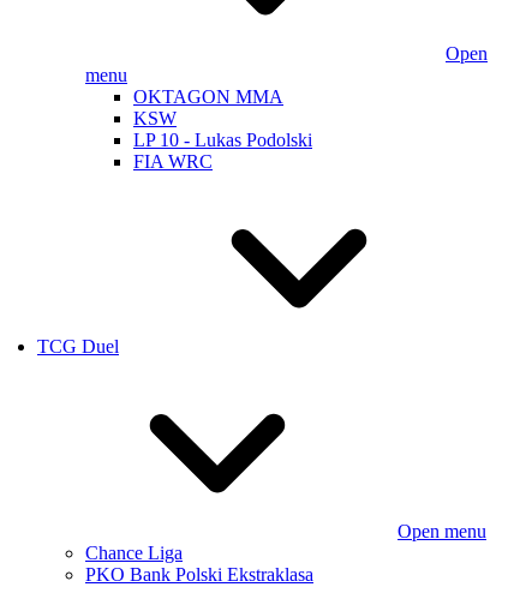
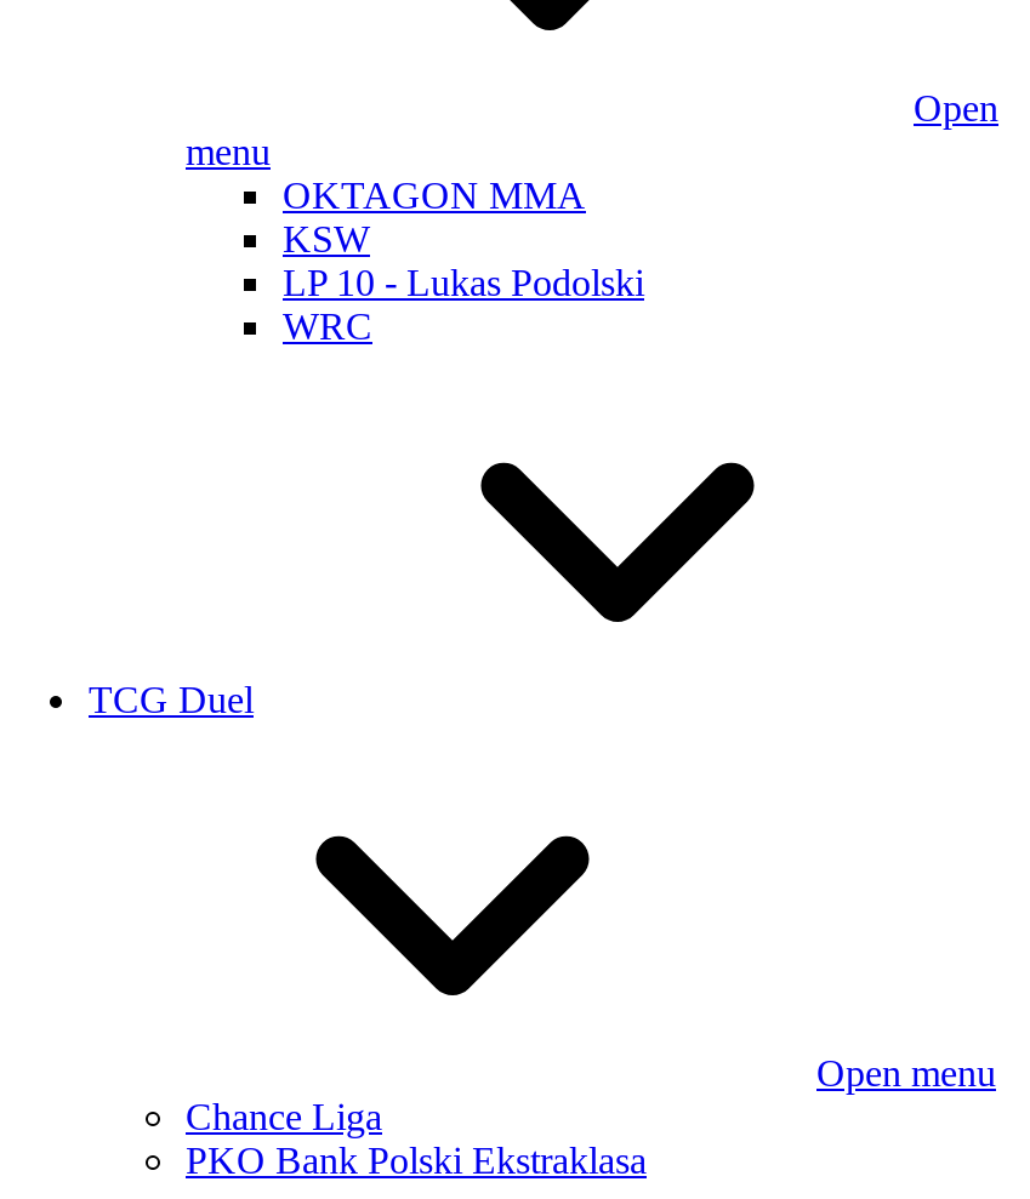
[133,151,213,172] FIA WRC -> [283,306,372,347] WRC

